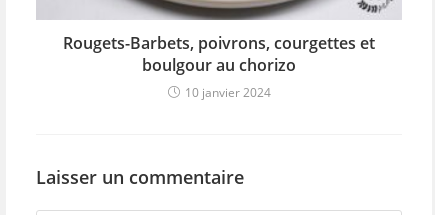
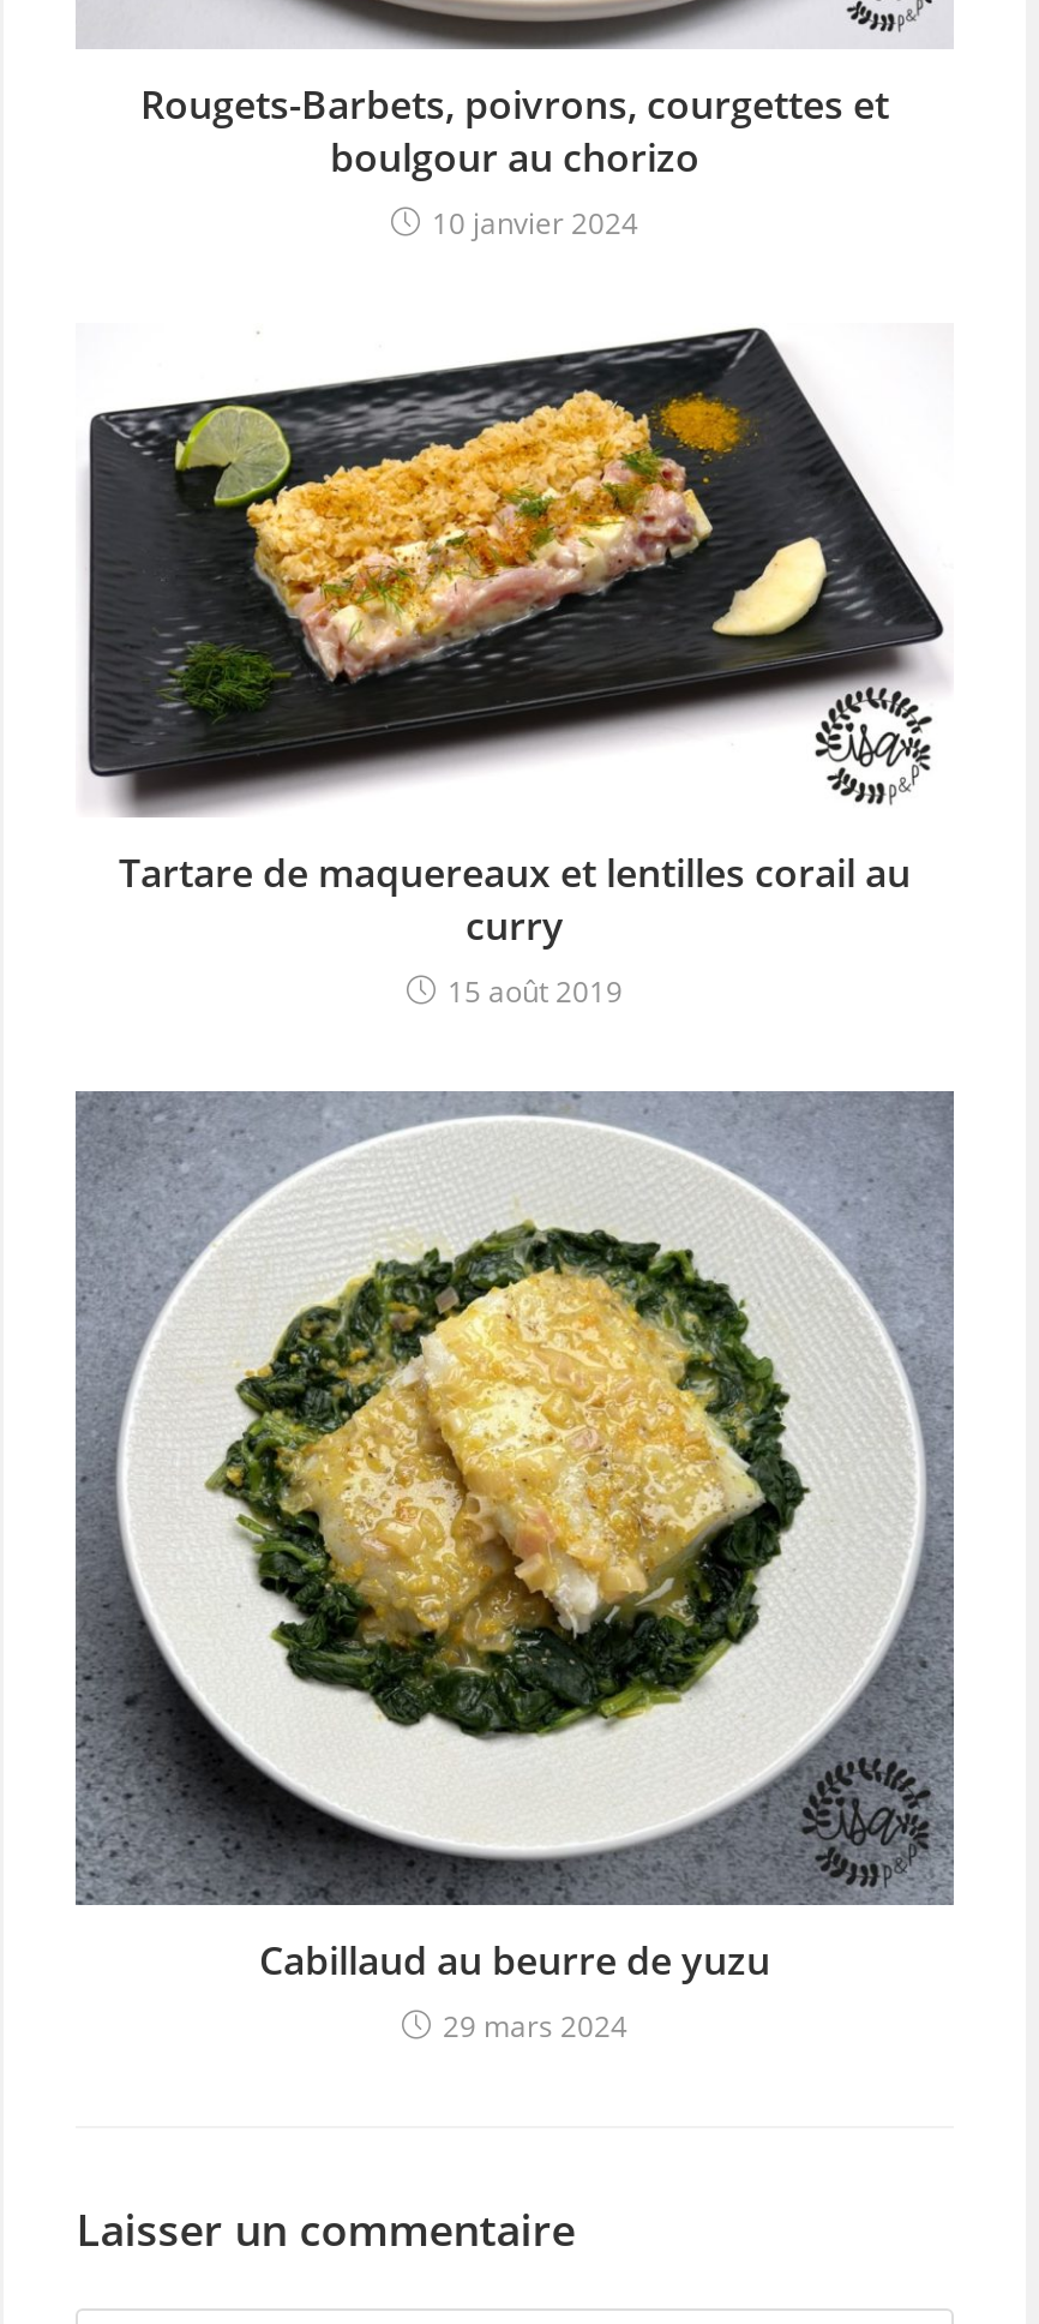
none -> [73,1088,954,2048] [image] | Cabillaud au beurre de yuzu | 29 mars 2024
none -> [88,327,944,1013] [image] | Tartare de maquereaux et lentilles corail au | curry | 15 août 2019

